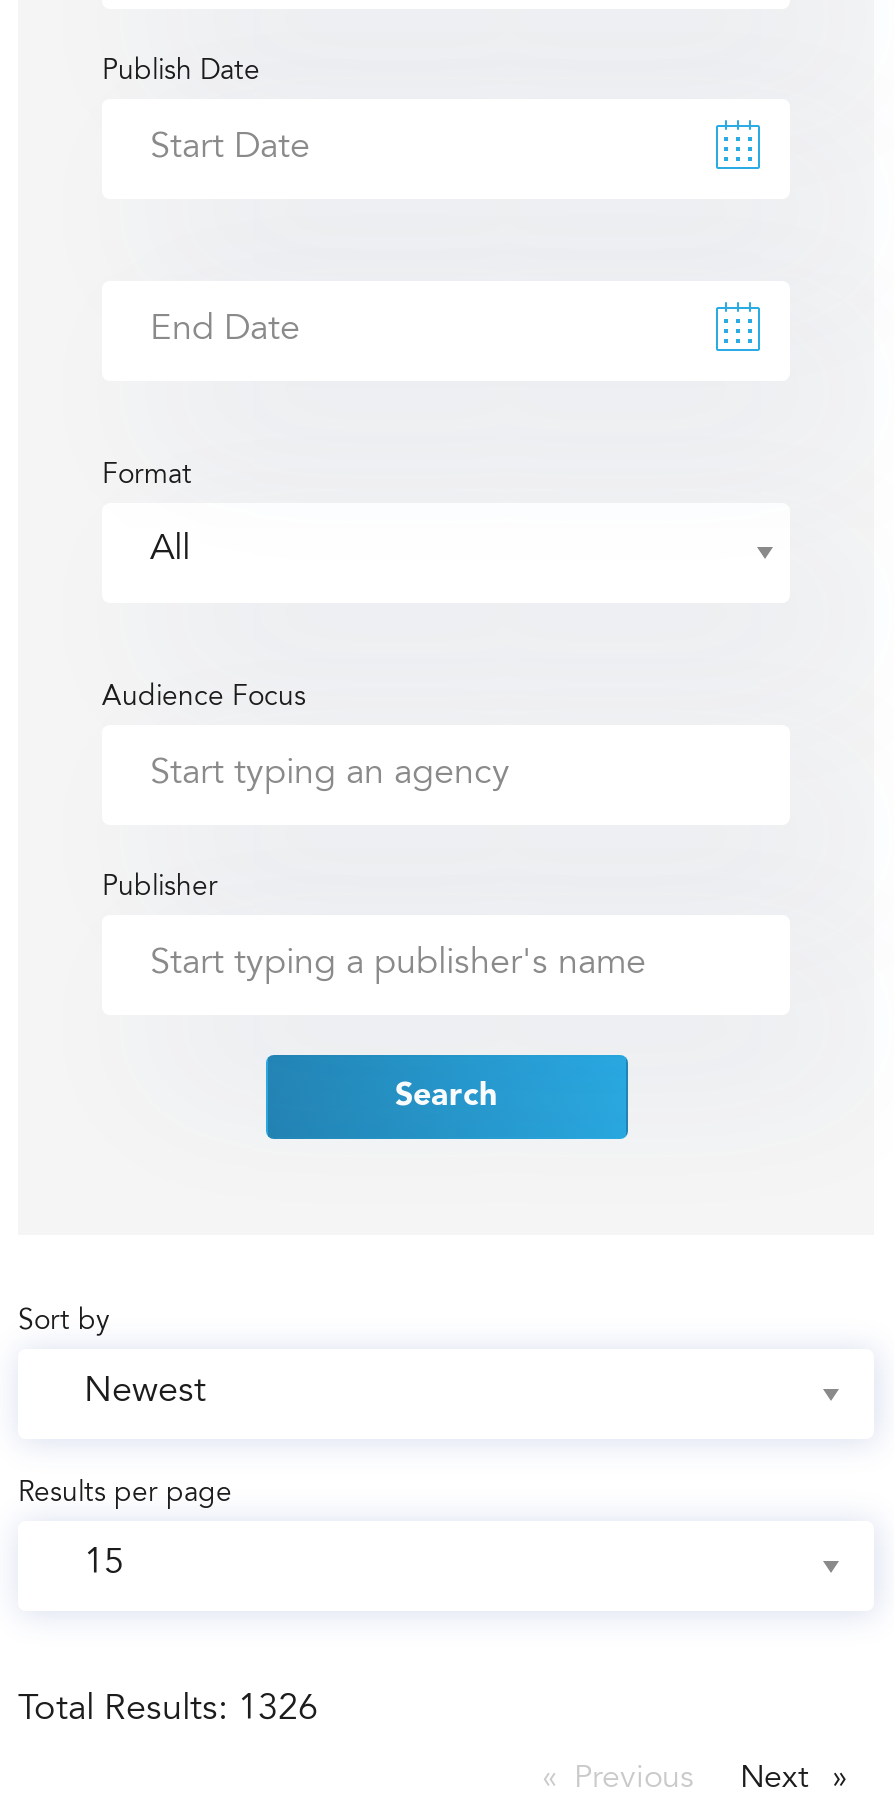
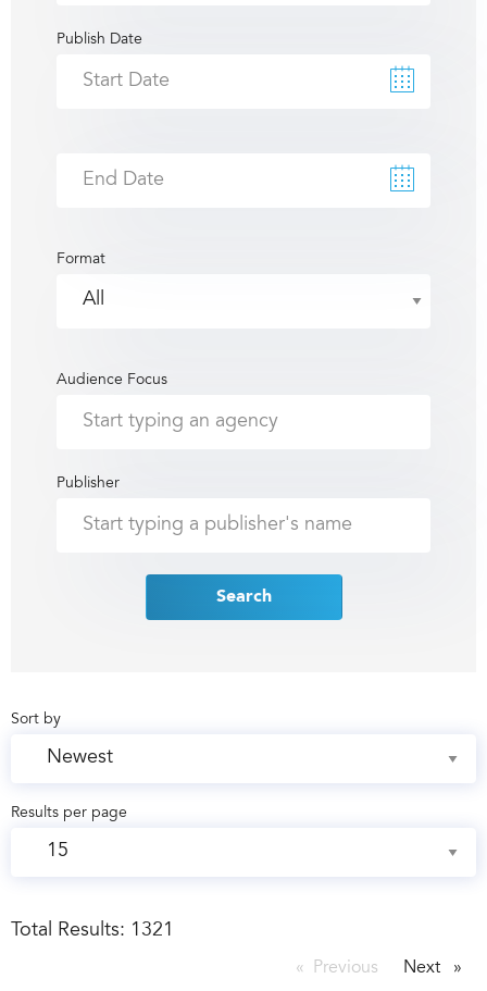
[18,1692,318,1728] Total Results: 1326 -> [11,921,174,941] Total Results: 1321

